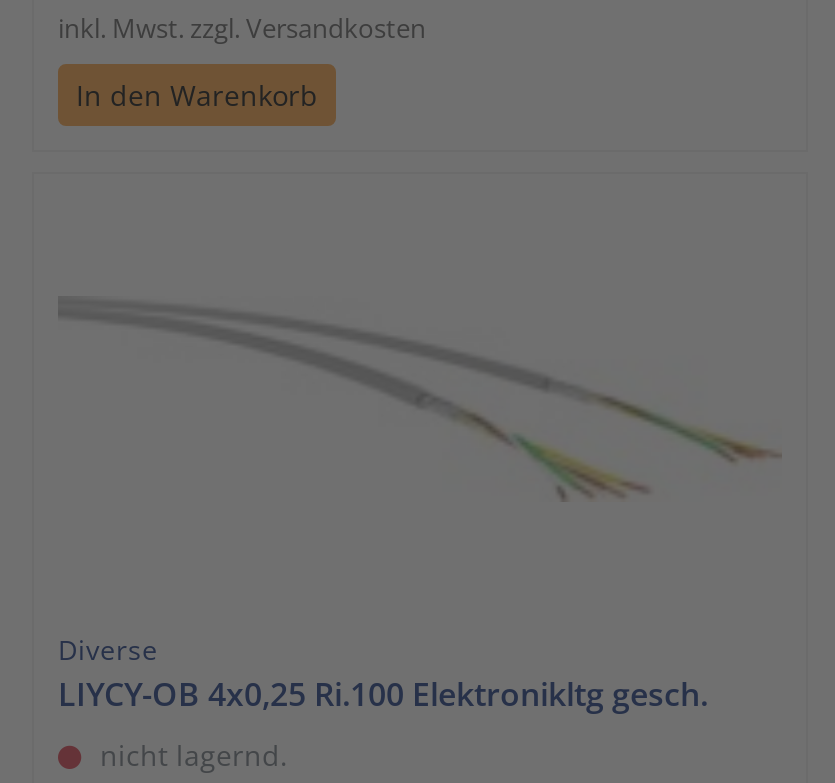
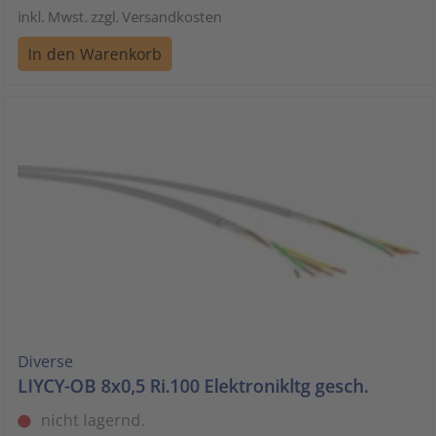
[58,673,708,717] LIYCY-OB 4x0,25 Ri.100 Elektronikltg gesch. -> [18,374,368,398] LIYCY-OB 8x0,5 Ri.100 Elektronikltg gesch.

